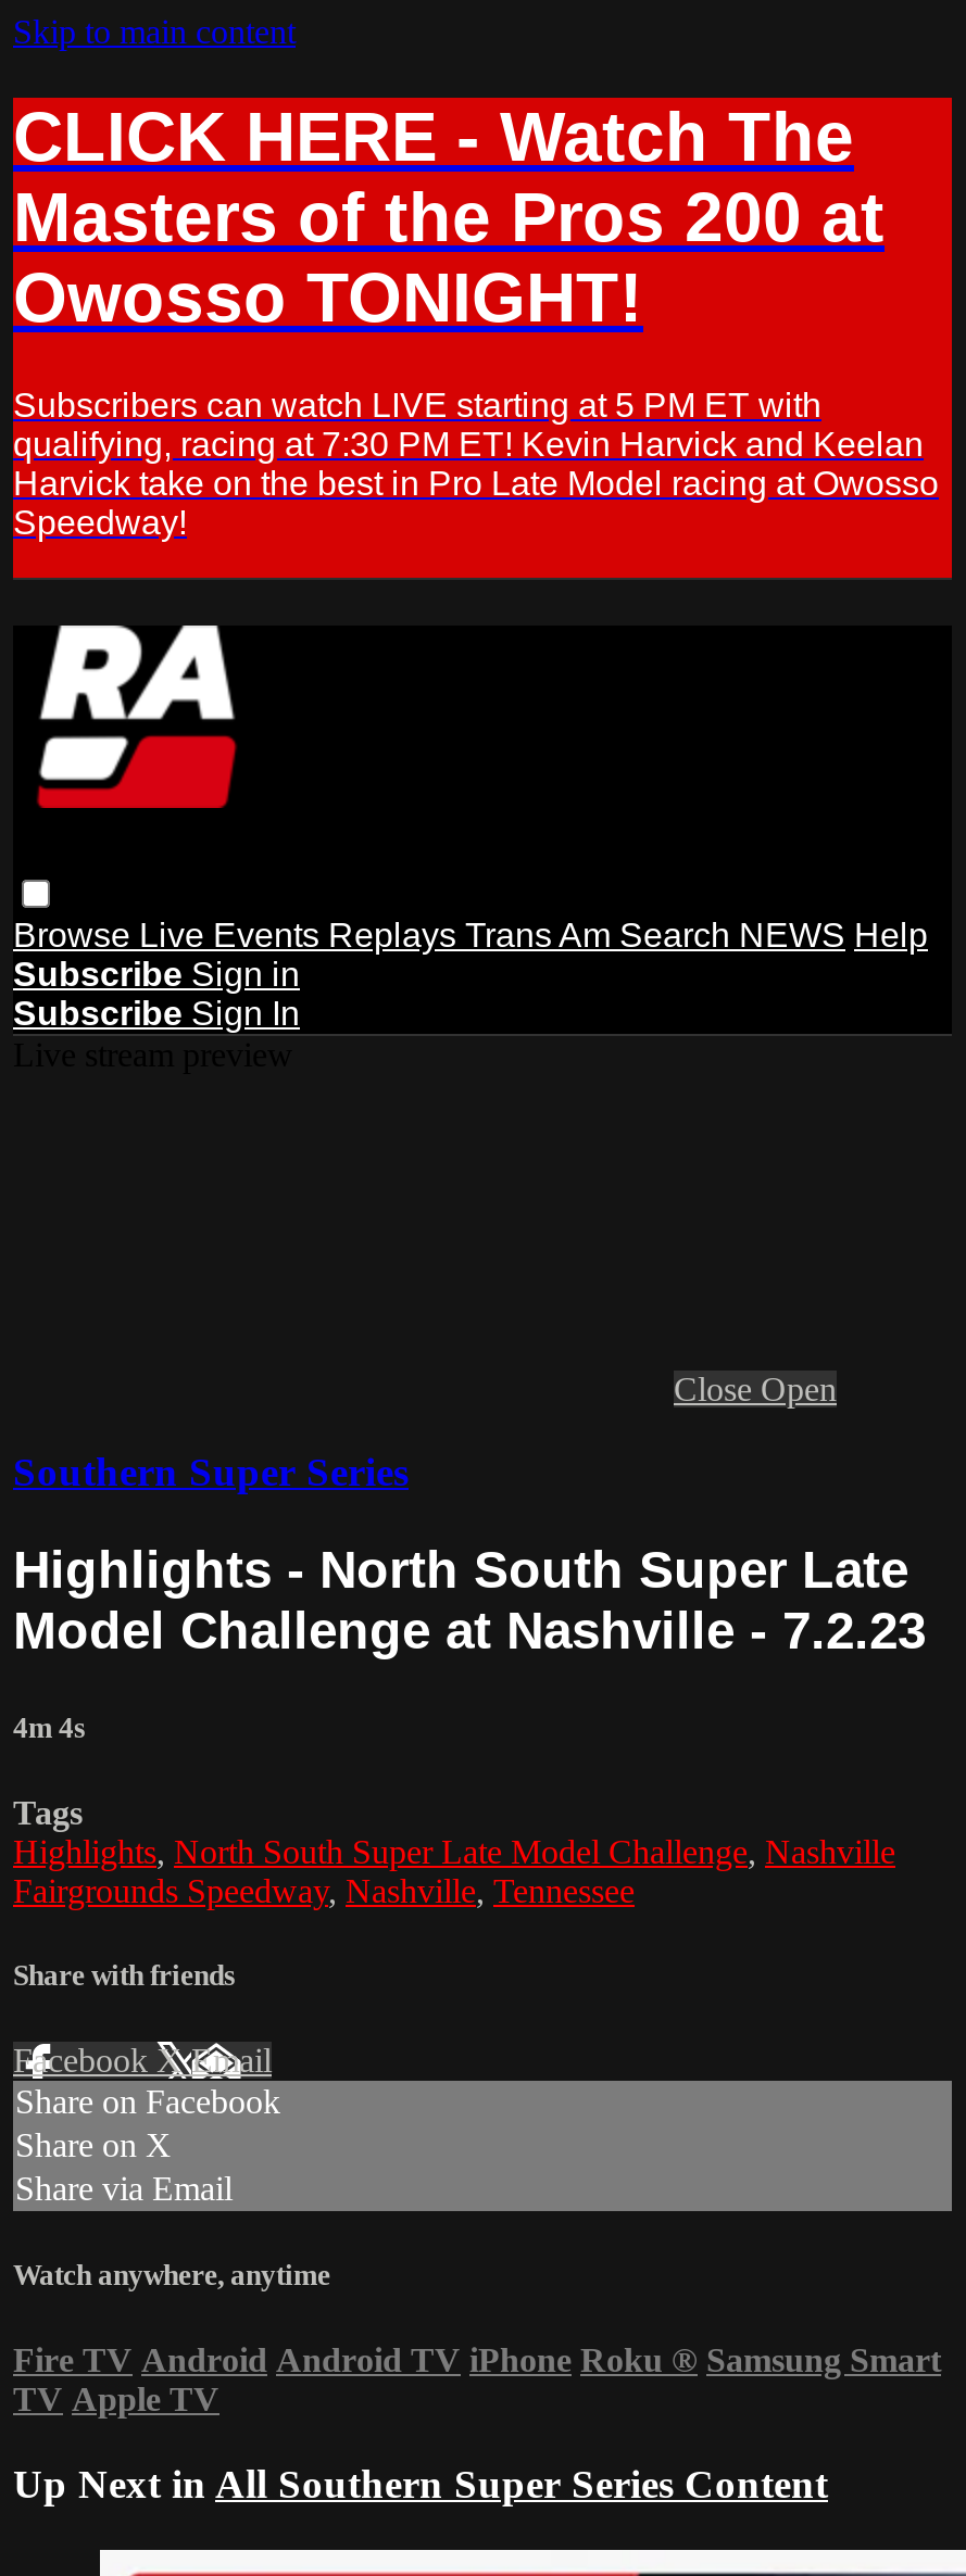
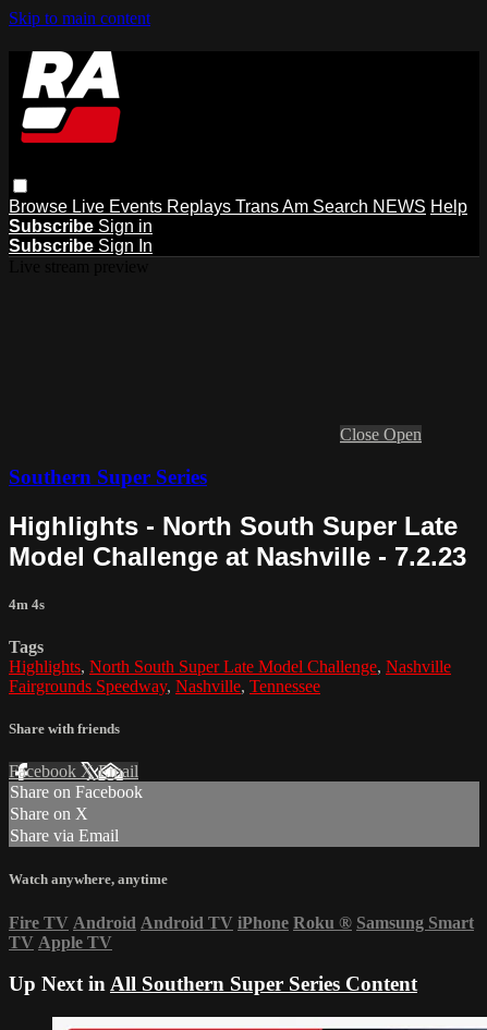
[11,96,954,541] [image] | CLICK HERE - Watch The | Masters of the Pros 200 at | Owosso TONIGHT! | Subscribers can watch LIVE starting at 5 PM ET with | qualifying, racing at 7:30 PM ET! Kevin Harvick and Keelan | Harvick take on the best in Pro Late Model racing at Owosso | Speedway! -> none

